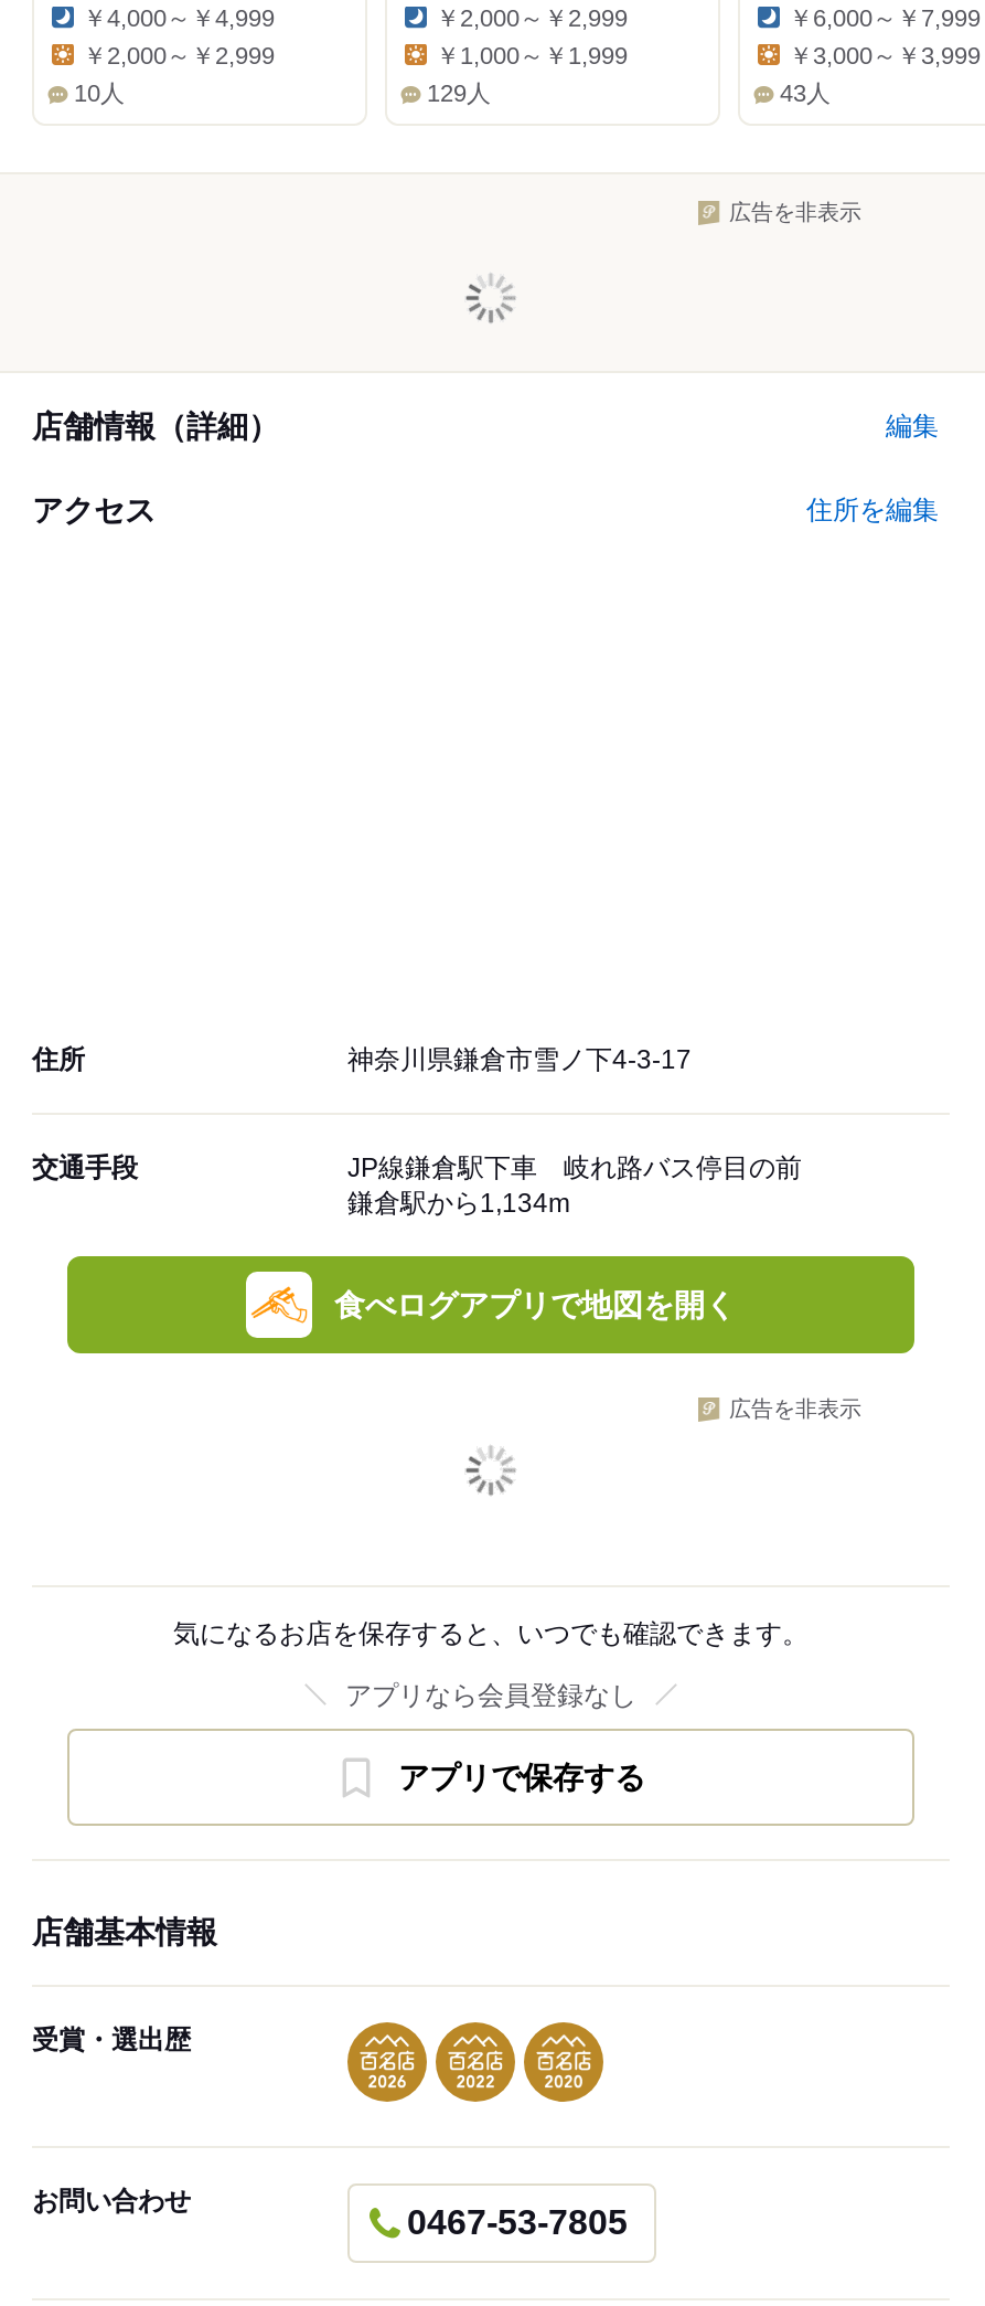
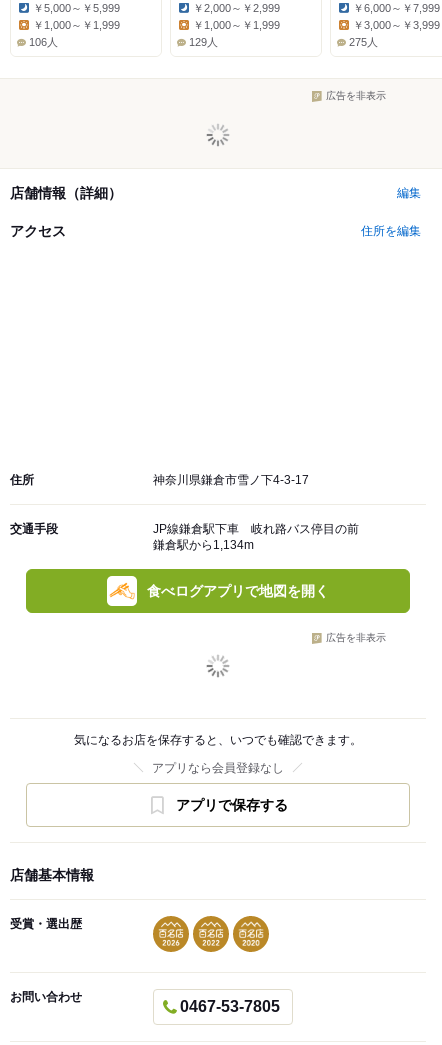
[83,5,275,32] ￥4,000～￥4,999 -> [33,2,120,14] ￥5,000～￥5,999
[83,43,275,69] ￥2,000～￥2,999 -> [33,19,120,31] ￥1,000～￥1,999
[74,80,125,107] 10人 -> [29,36,58,48] 106人
[780,80,831,107] 43人 -> [349,36,378,48] 275人

